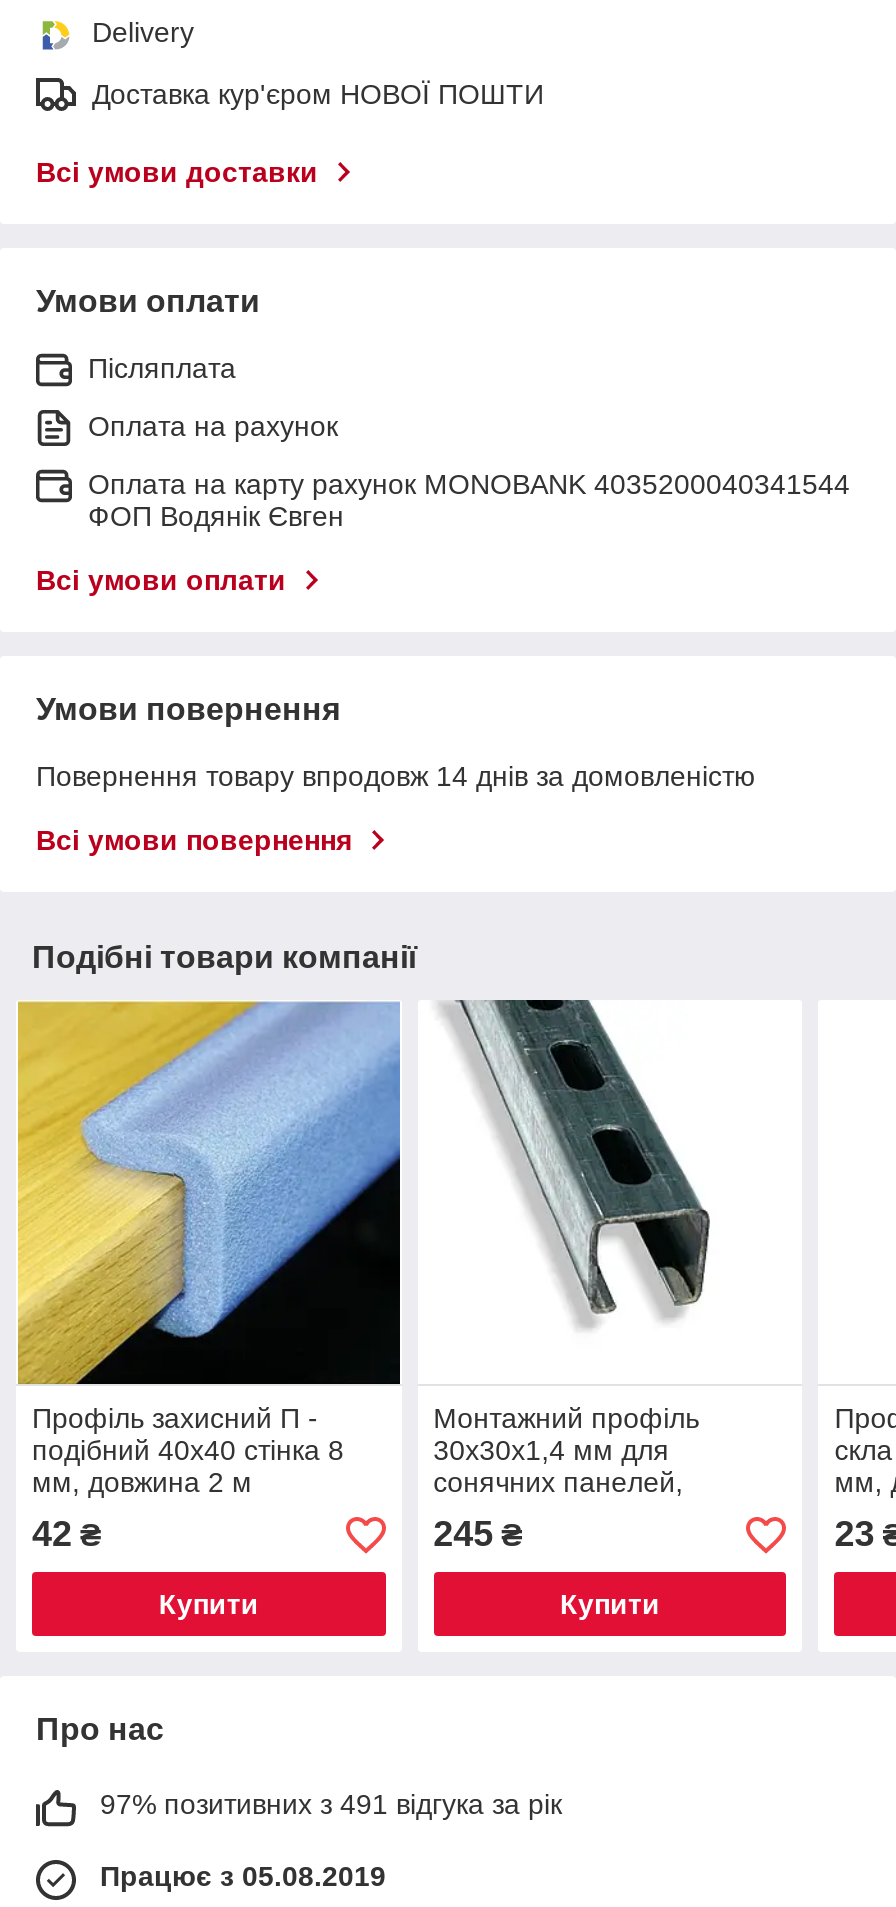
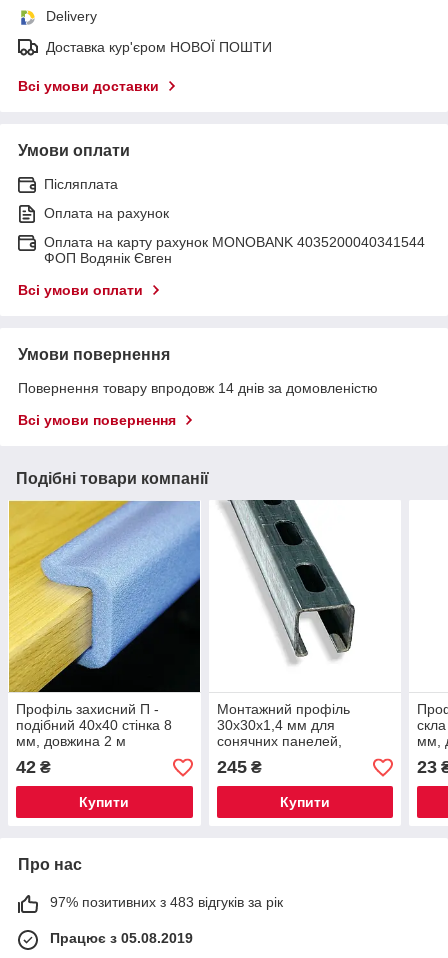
[100,1789,562,1821] 97% позитивних з 491 відгука за рік -> [50,894,283,910] 97% позитивних з 483 відгуків за рік

